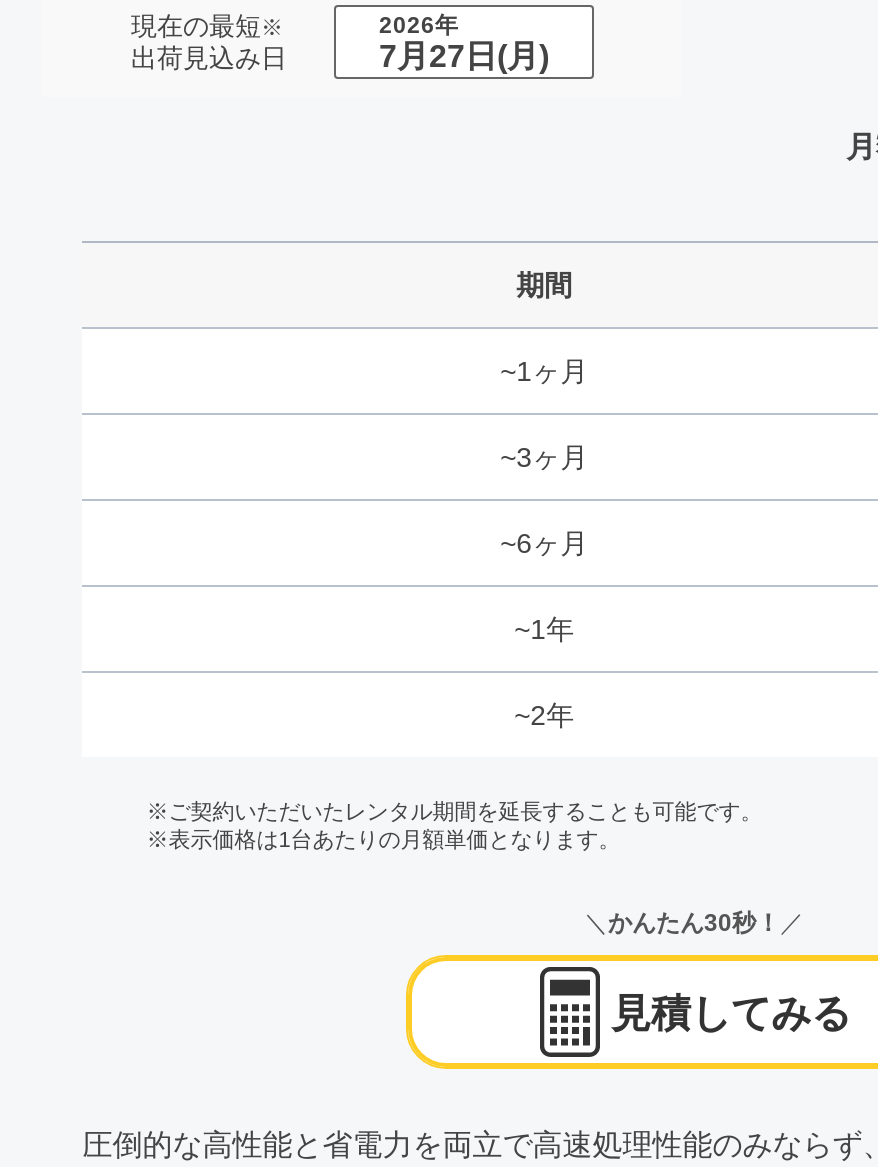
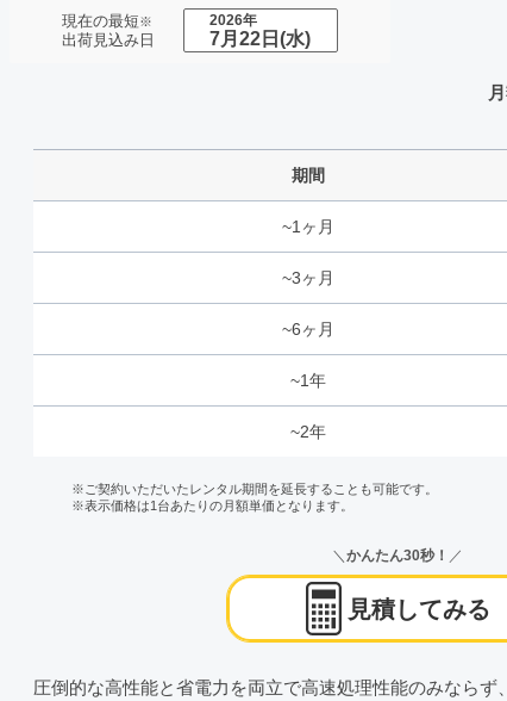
[379,39,549,73] 7月27日(月) -> [210,29,311,49] 7月22日(水)

